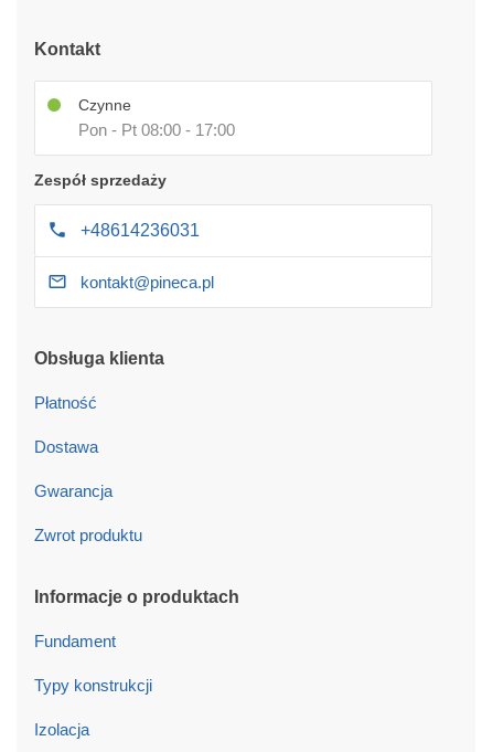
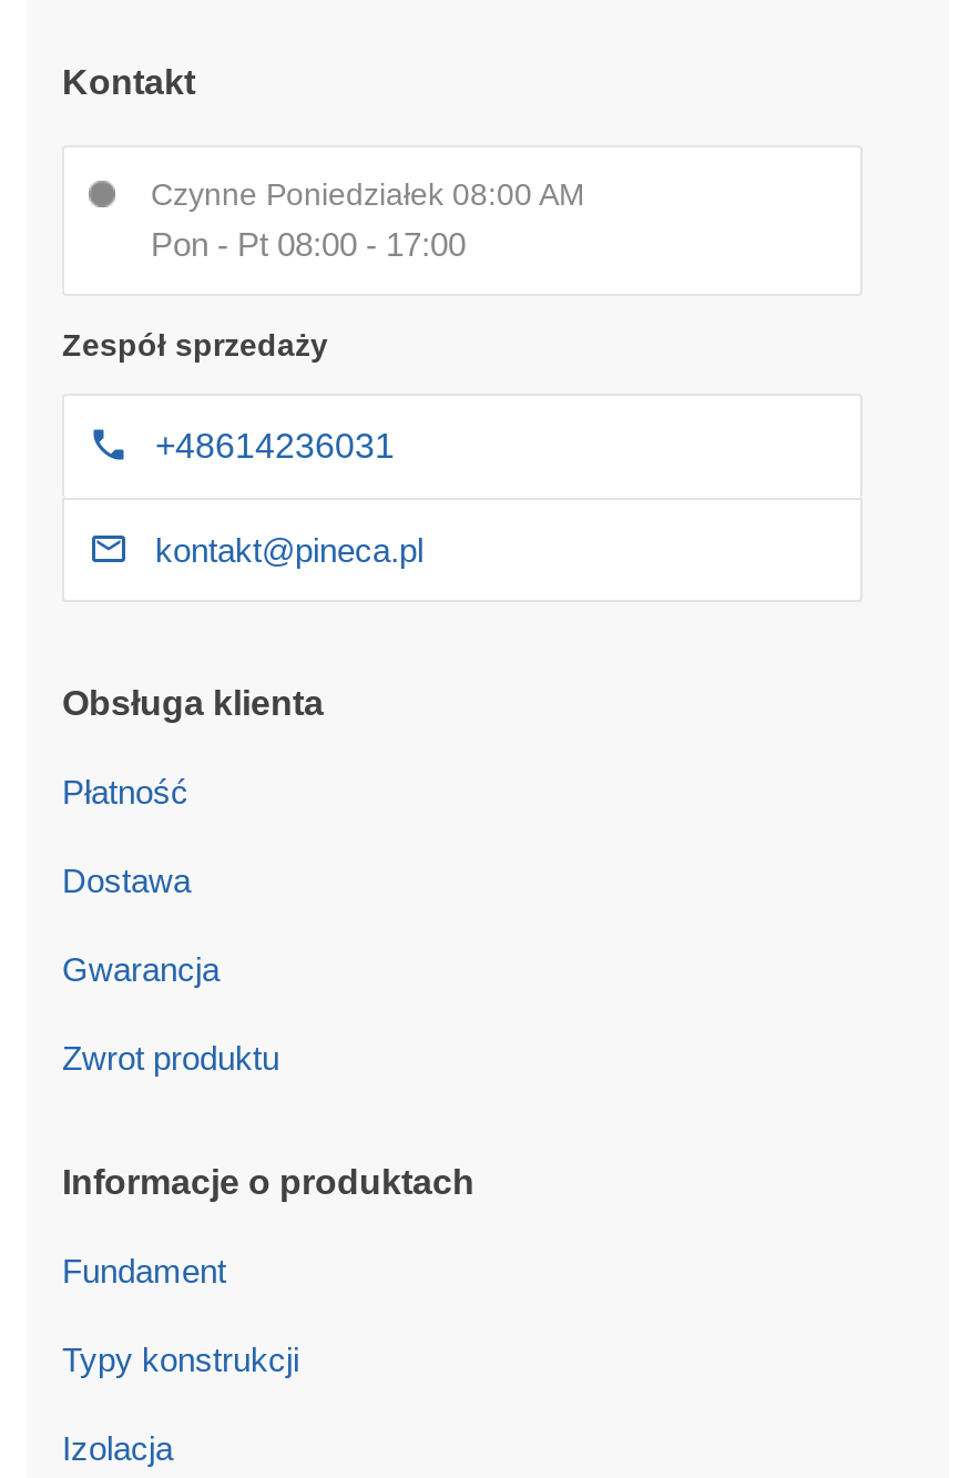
[78,96,131,114] Czynne -> [151,176,585,212] Czynne Poniedziałek 08:00 AM

